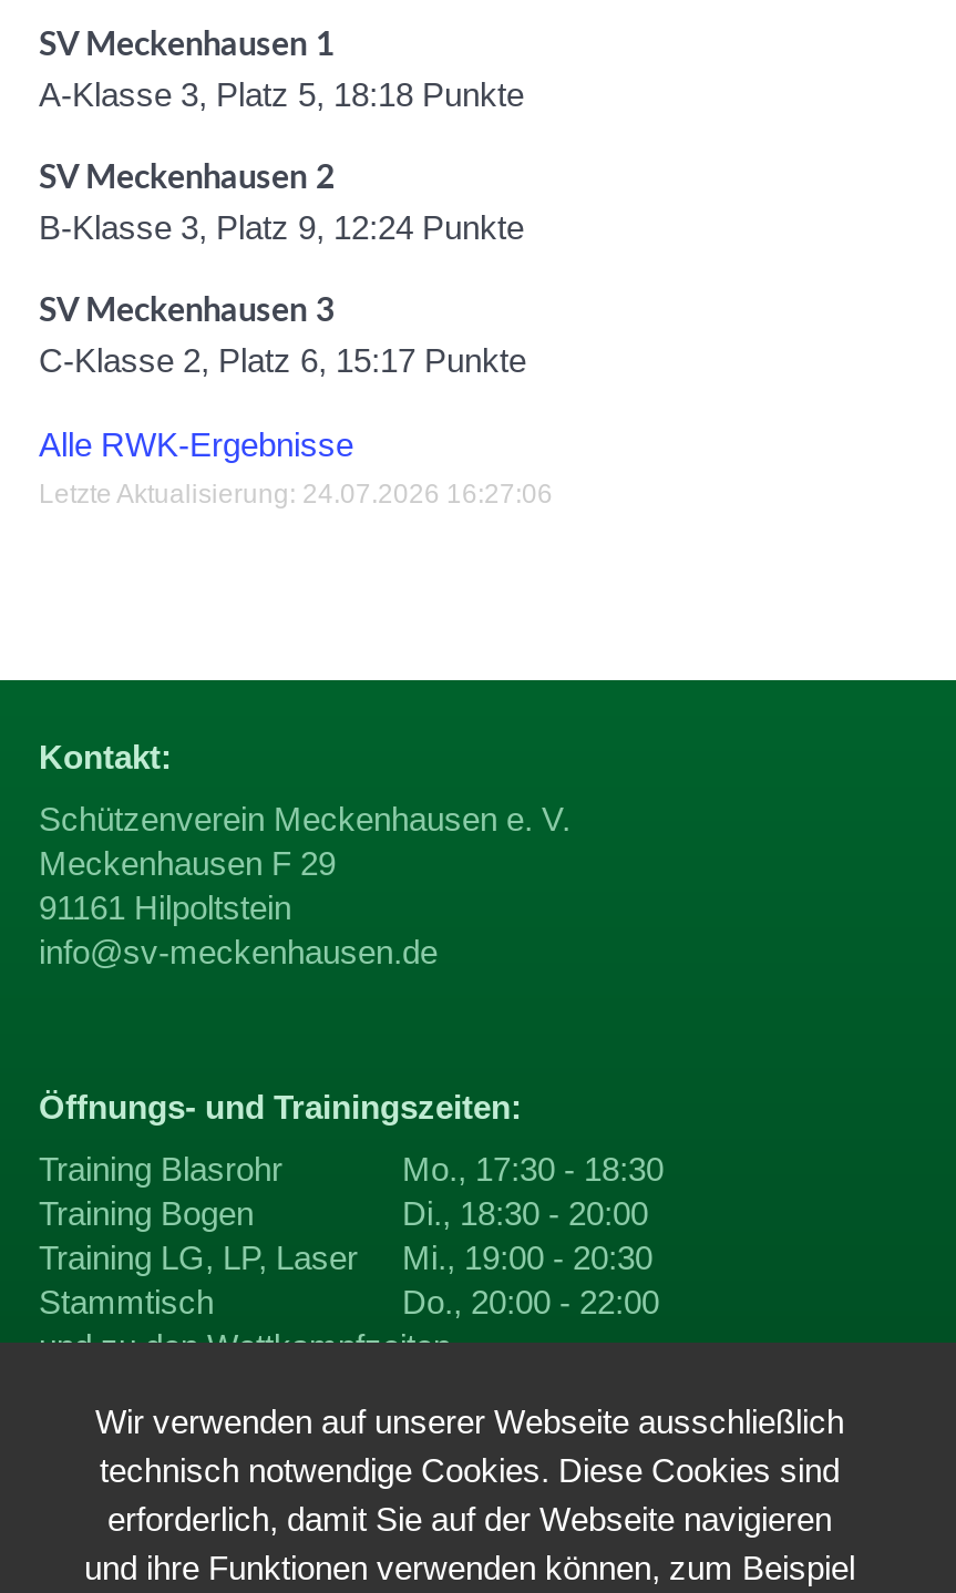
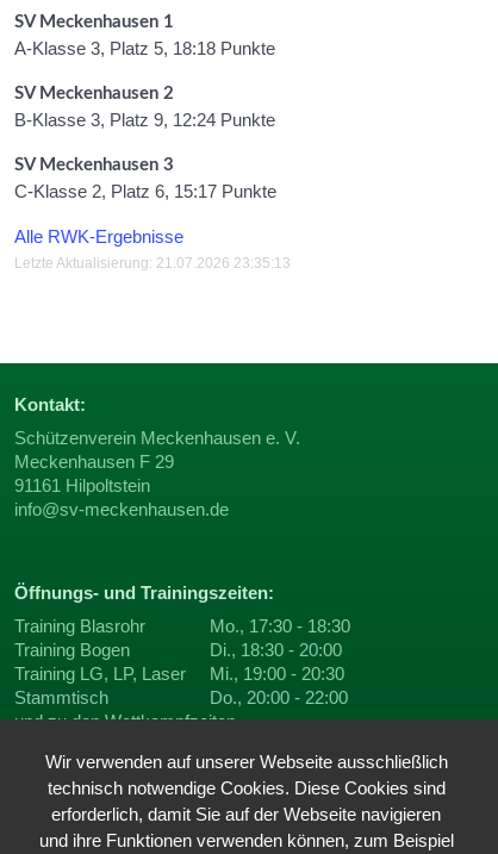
[39,479,553,510] Letzte Aktualisierung: 24.07.2026 16:27:06 -> [14,255,291,272] Letzte Aktualisierung: 21.07.2026 23:35:13

